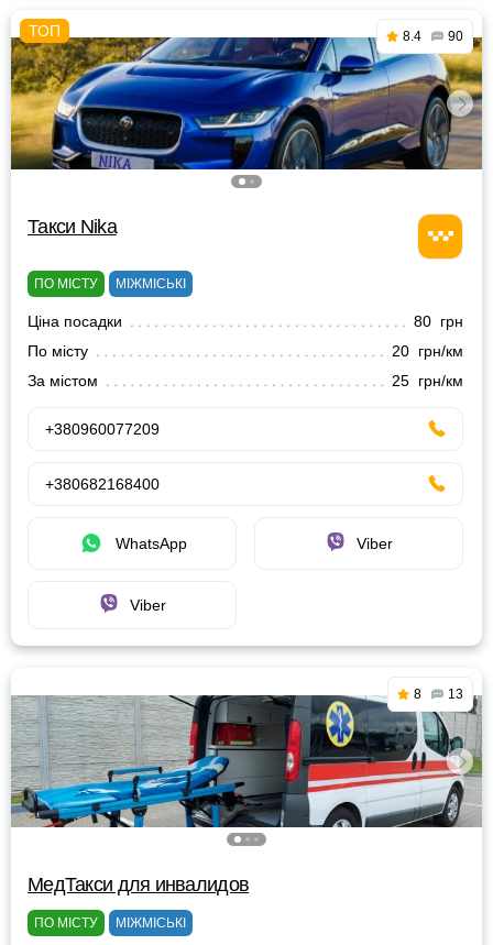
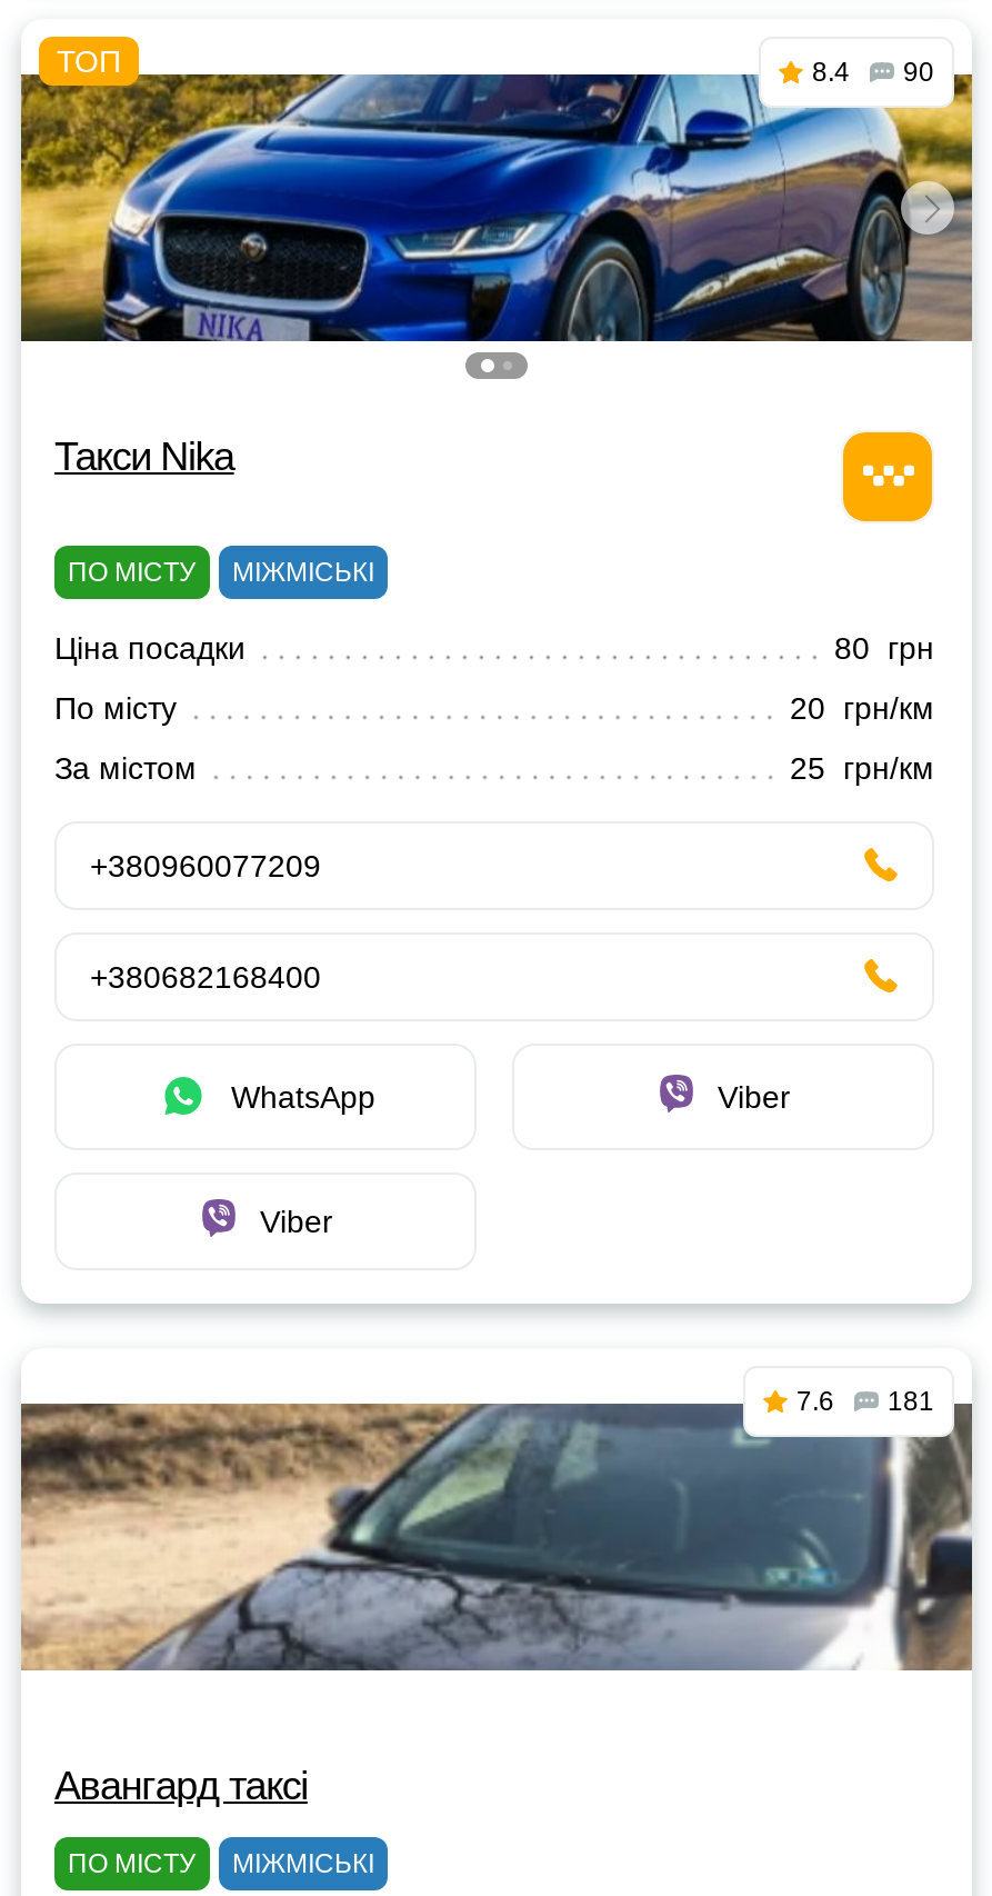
[11,686,482,847] [image] | 8 | 13 -> [21,1386,972,1708] [image] | 7.6 | 181
[28,873,249,895] МедТакси для инвалидов -> [54,1764,307,1808] Авангард таксі

